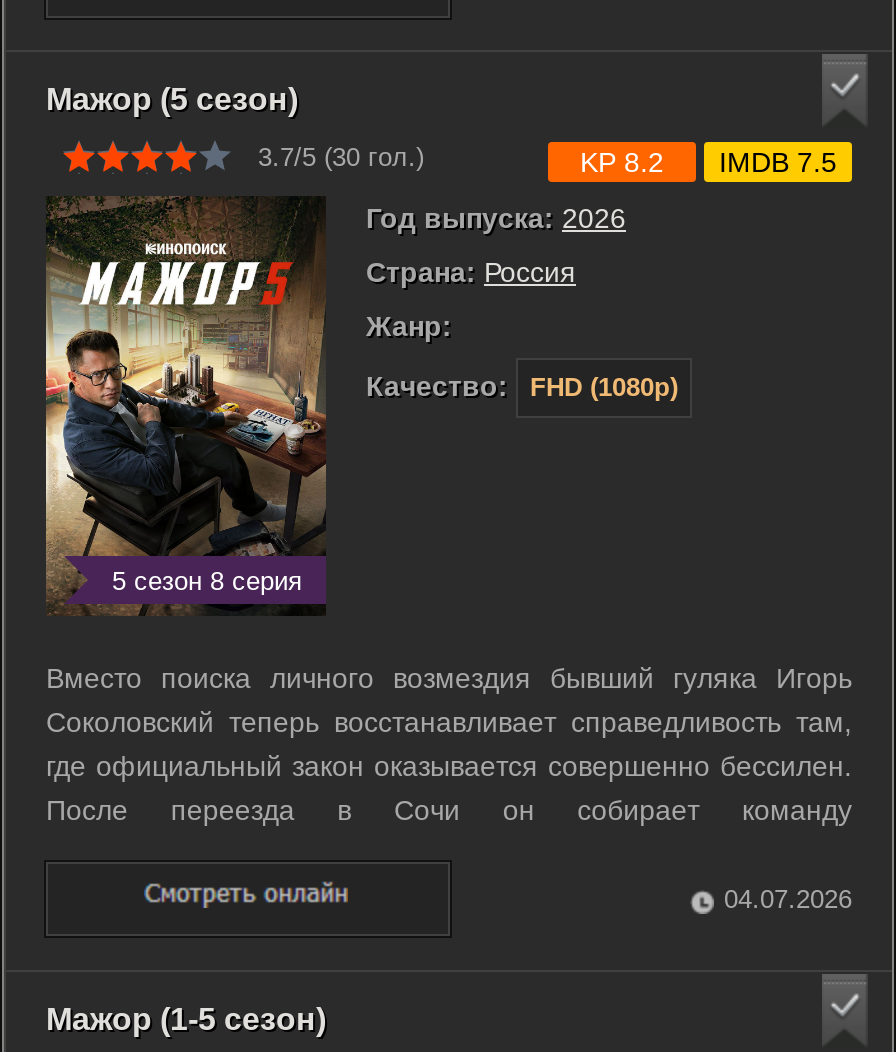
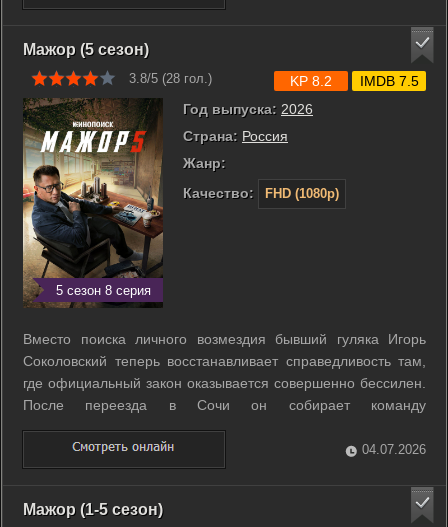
[258,142,424,172] 3.7/5 (30 гол.) -> [129,71,212,86] 3.8/5 (28 гол.)

